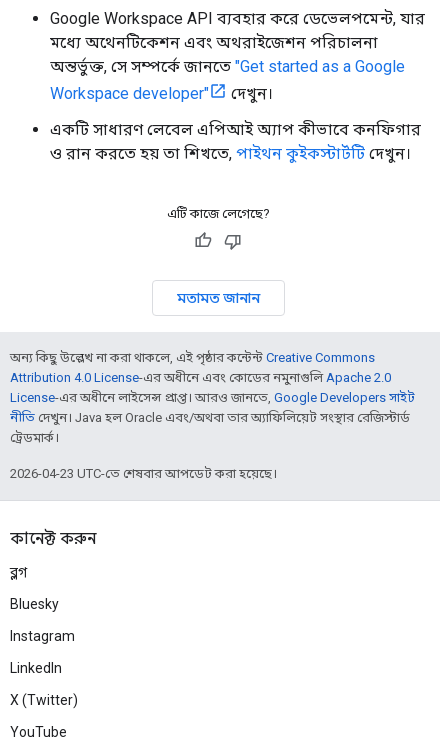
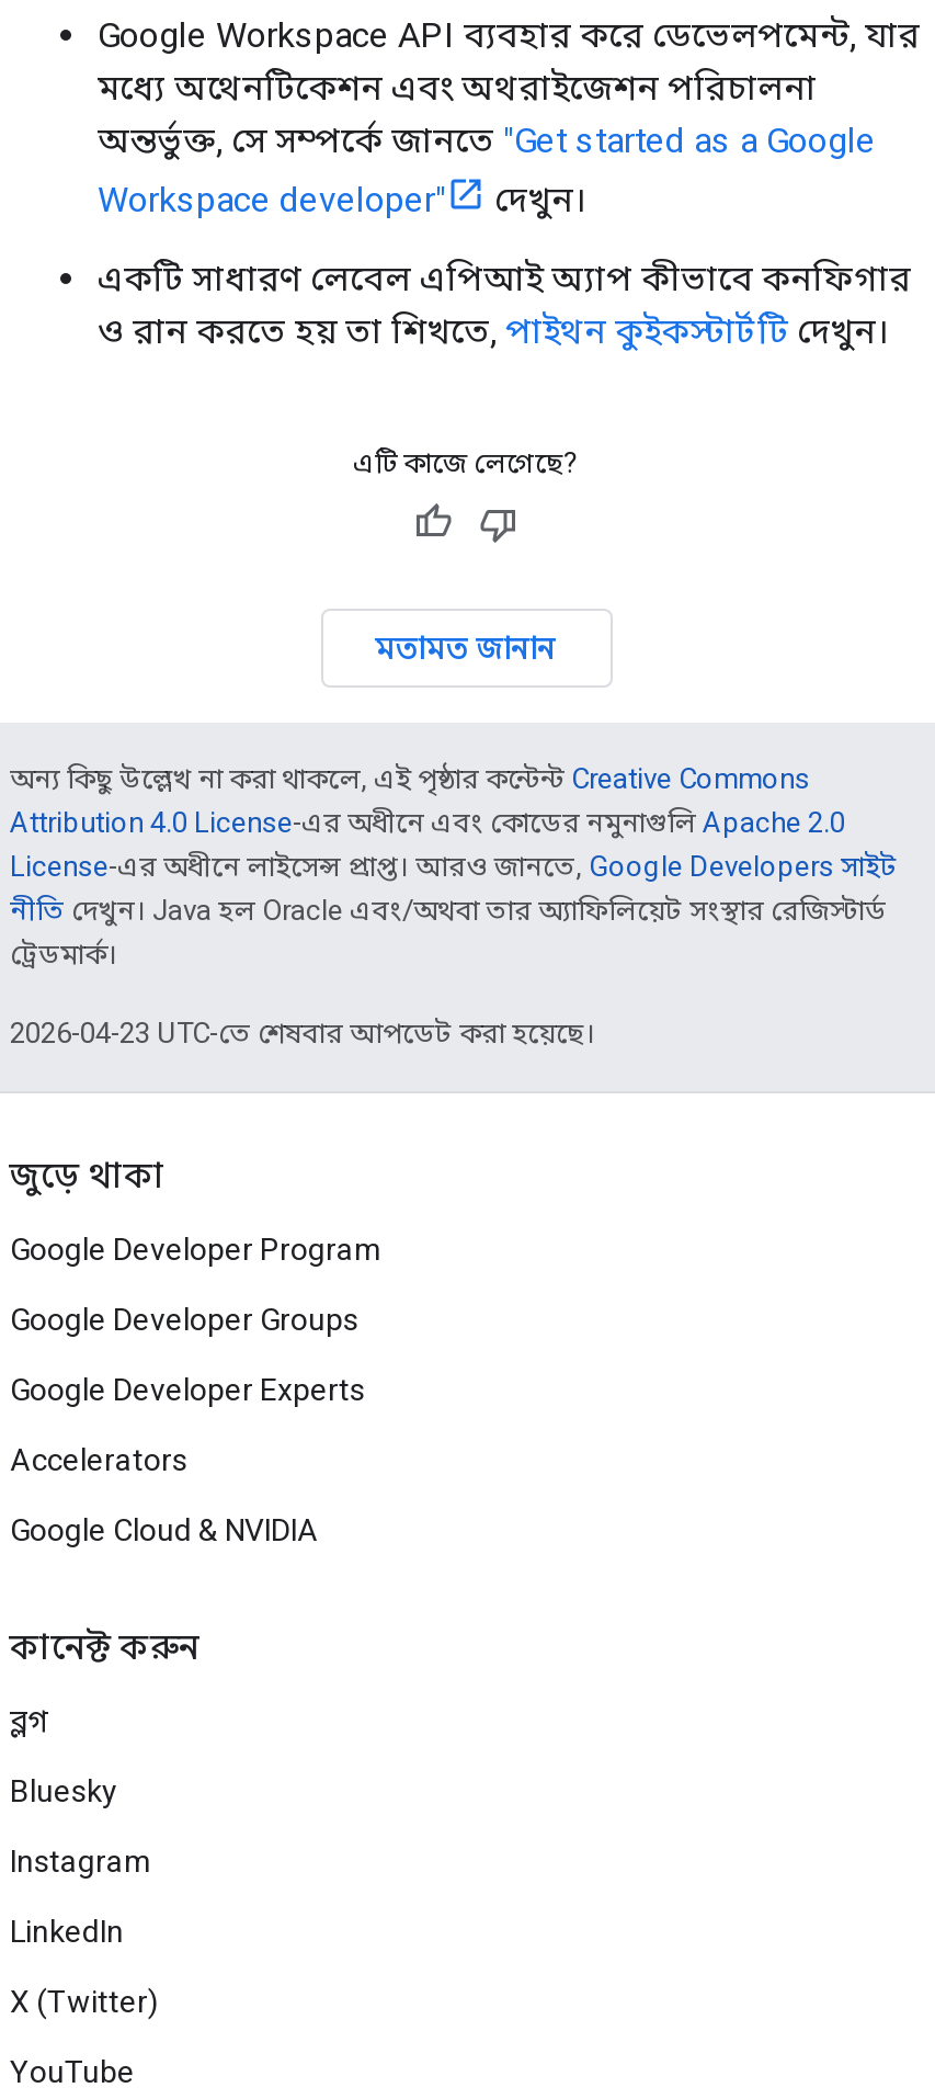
none -> [10,1155,383,1547] জুড়ে থাকা | Google Developer Program | Google Developer Groups | Google Developer Experts | Accelerators | Google Cloud & NVIDIA

